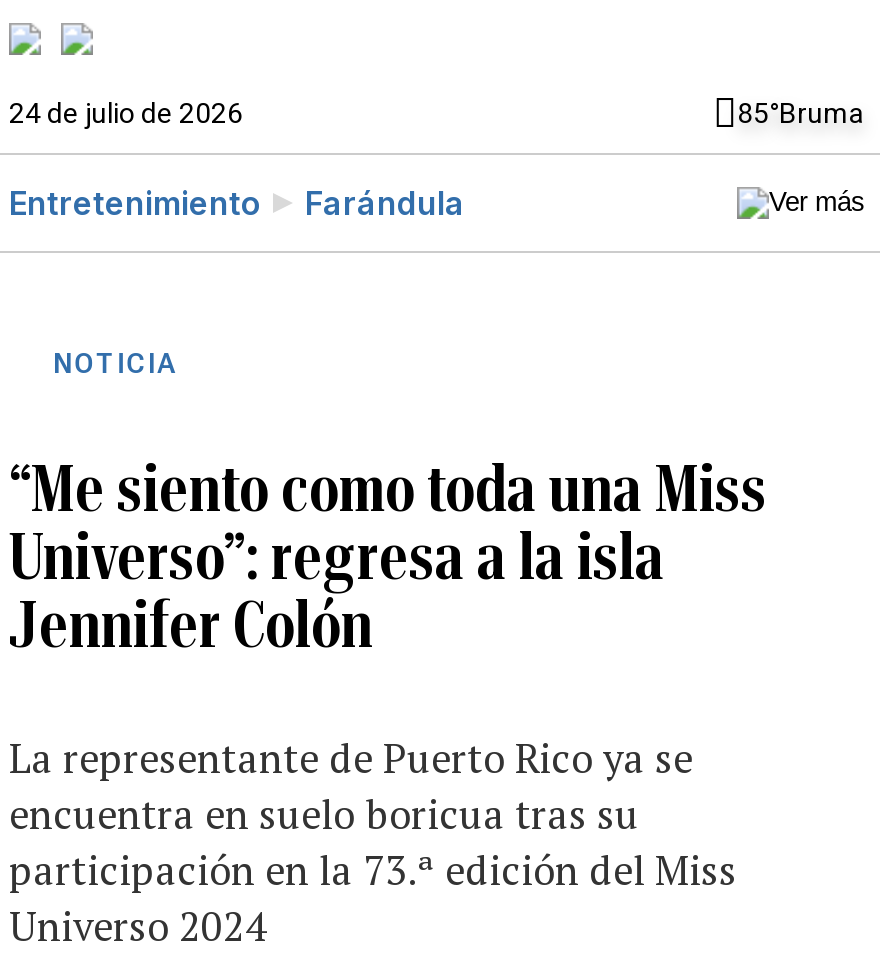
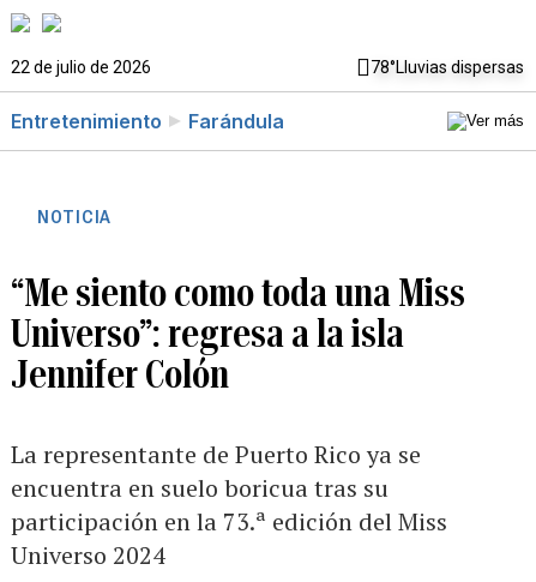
[9,97,865,129] 24 de julio de 2026 | 85°Bruma -> [11,58,524,77] 22 de julio de 2026 | 78°Lluvias dispersas

